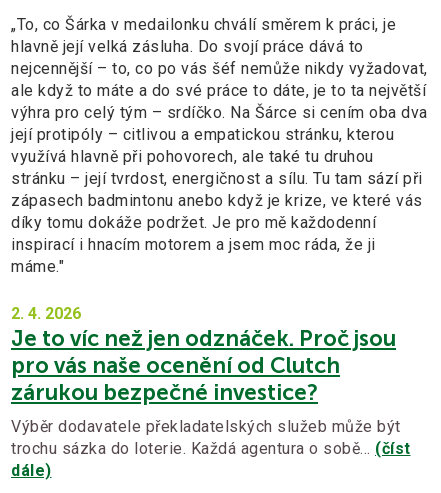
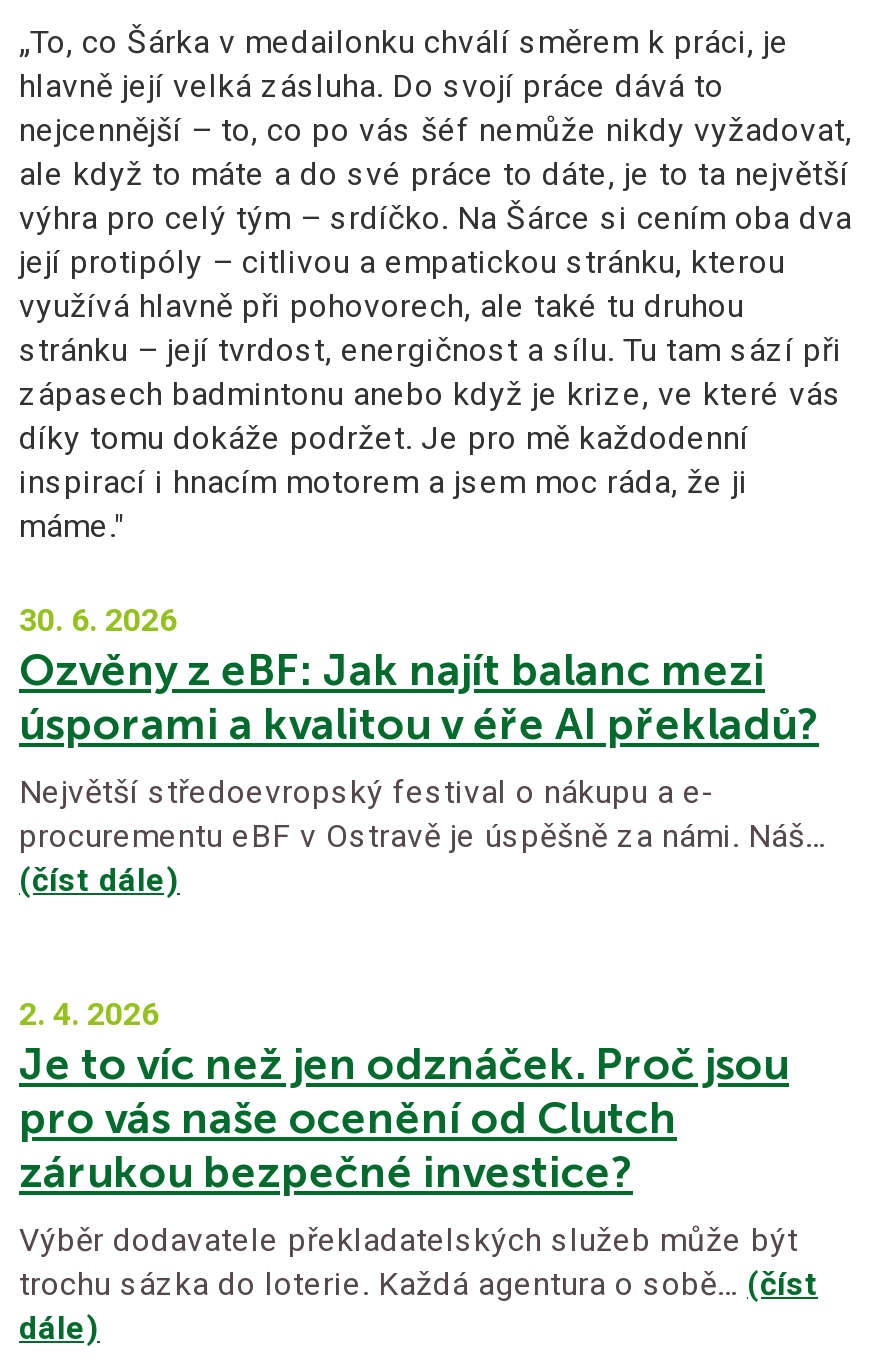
none -> [19,601,826,899] 30. 6. 2026 | Ozvěny z eBF: Jak najít balanc mezi | úsporami a kvalitou v éře AI překladů? | Největší středoevropský festival o nákupu a e- | procurementu eBF v Ostravě je úspěšně za námi. Náš… | (číst dále)

